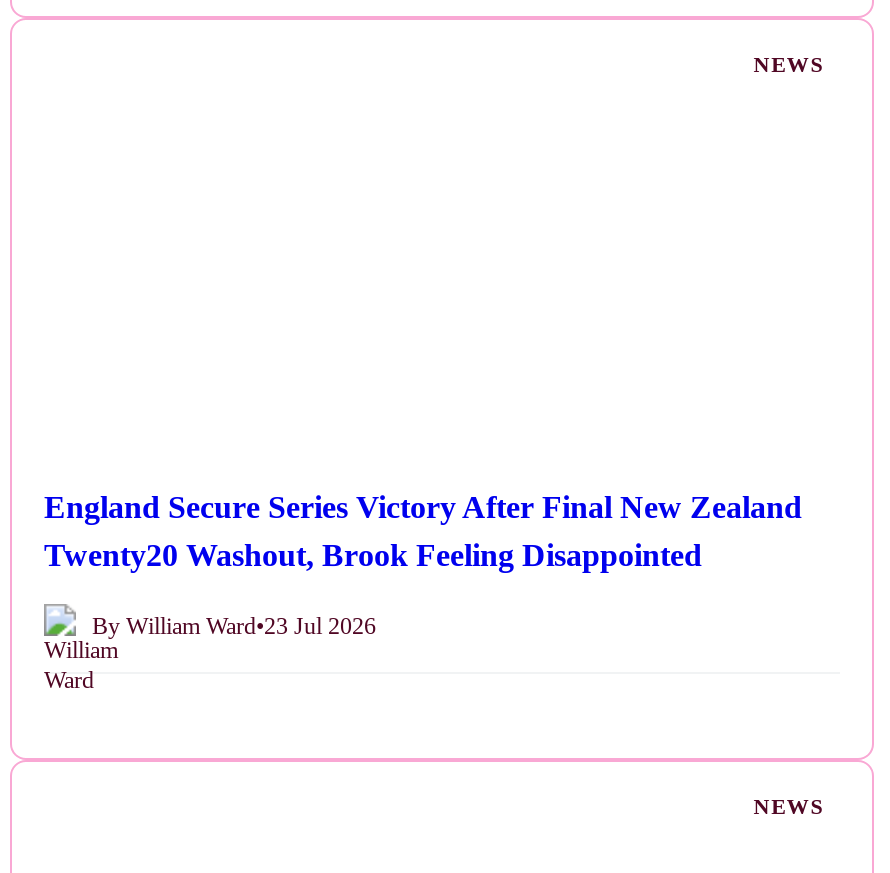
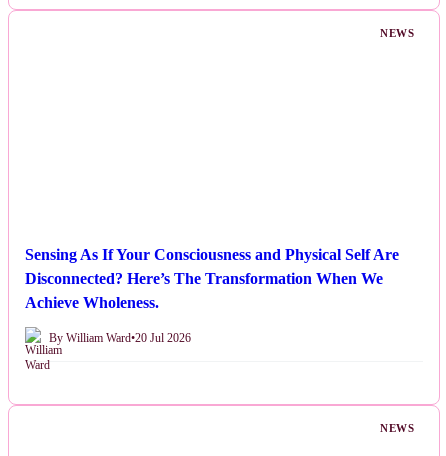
[44,490,802,572] England Secure Series Victory After Final New Zealand | Twenty20 Washout, Brook Feeling Disappointed -> [25,246,399,311] Sensing As If Your Consciousness and Physical Self Are | Disconnected? Here’s The Transformation When We | Achieve Wholeness.
[92,613,376,641] By William Ward•23 Jul 2026 -> [49,331,191,345] By William Ward•20 Jul 2026

